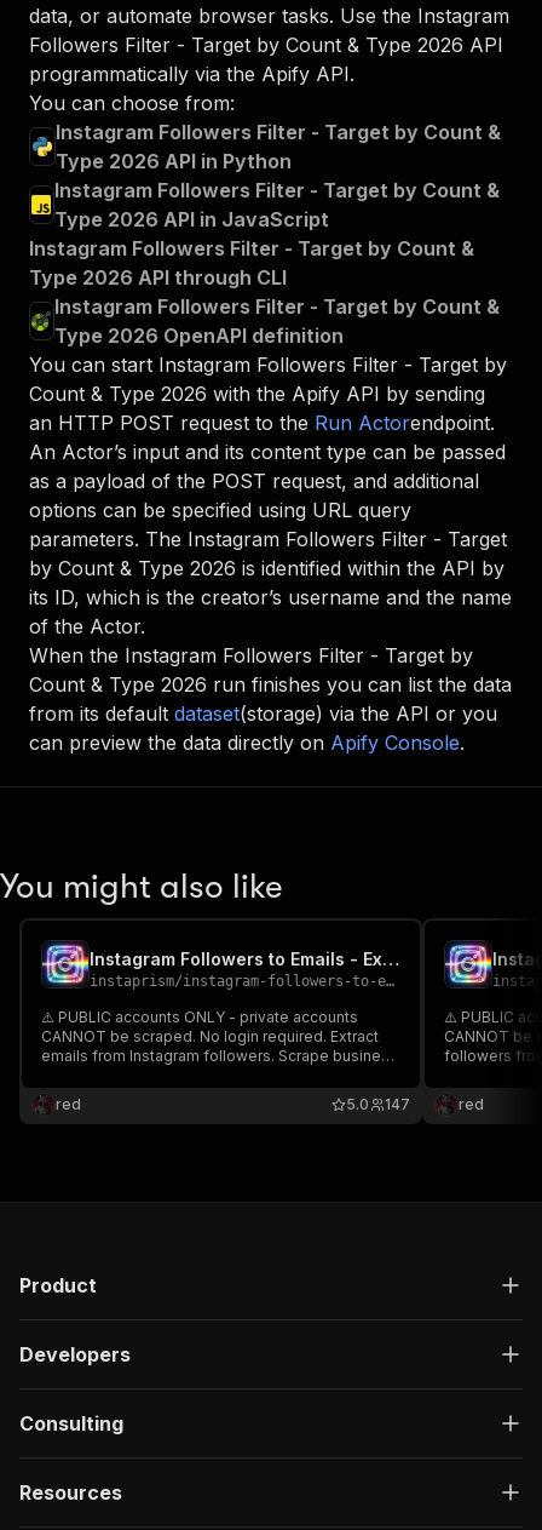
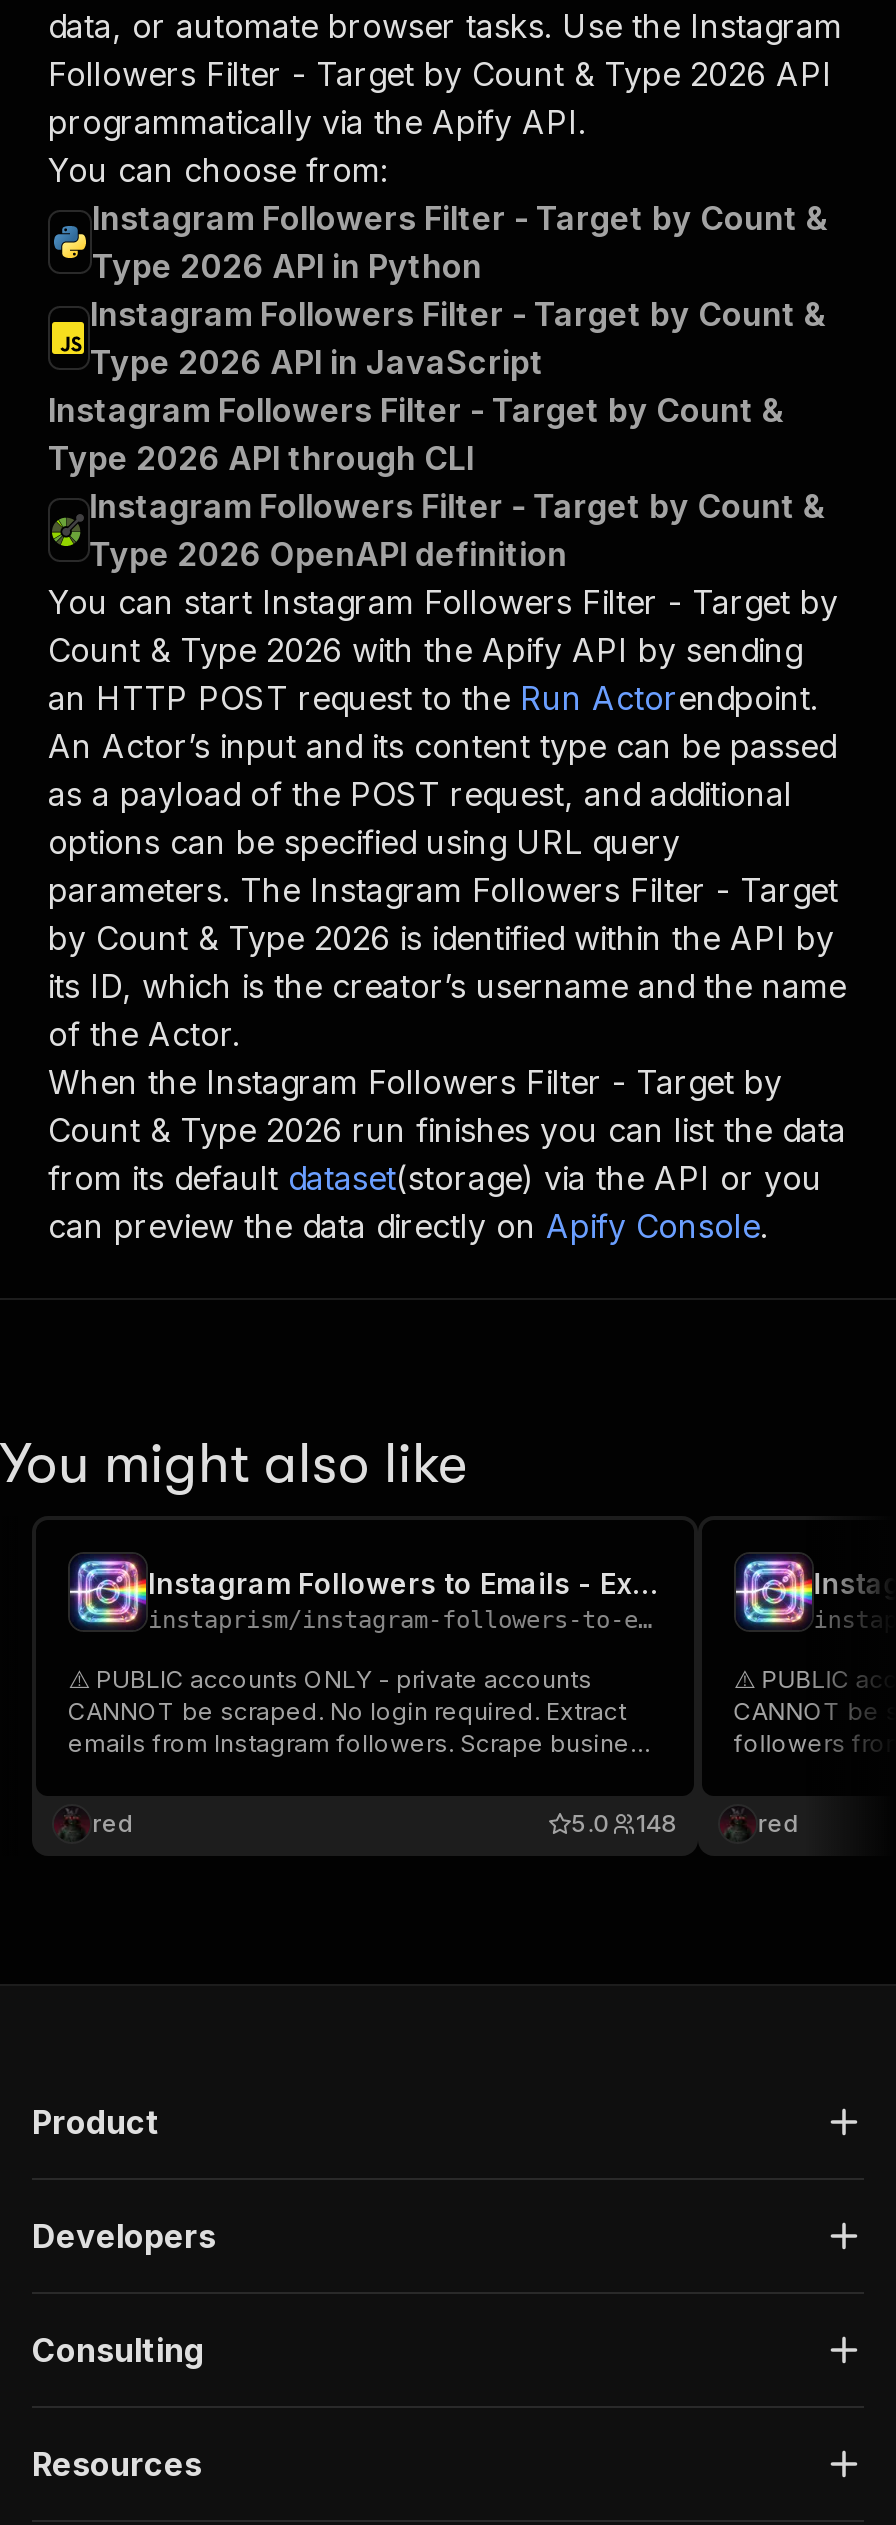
[346,1095,410,1113] 5.0 147 -> [572,1808,678,1838] 5.0 148

